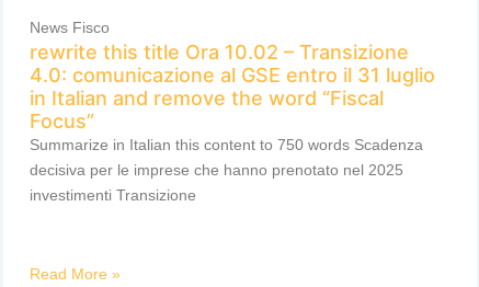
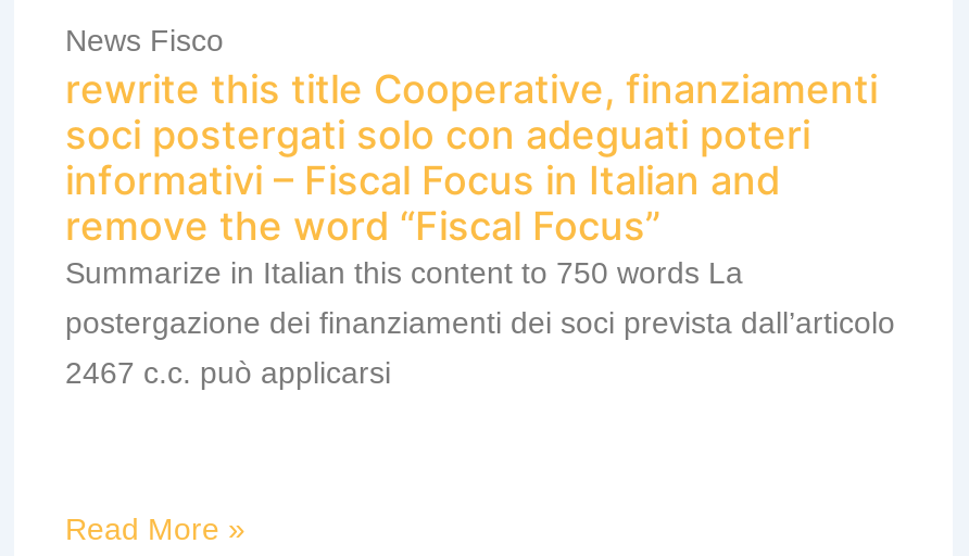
[29,41,435,204] rewrite this title Ora 10.02 – Transizione | 4.0: comunicazione al GSE entro il 31 luglio | in Italian and remove the word “Fiscal | Focus” | Summarize in Italian this content to 750 words Scadenza | decisiva per le imprese che hanno prenotato nel 2025 | investimenti Transizione -> [65,67,895,391] rewrite this title Cooperative, finanziamenti | soci postergati solo con adeguati poteri | informativi – Fiscal Focus in Italian and | remove the word “Fiscal Focus” | Summarize in Italian this content to 750 words La | postergazione dei finanziamenti dei soci prevista dall’articolo | 2467 c.c. può applicarsi

